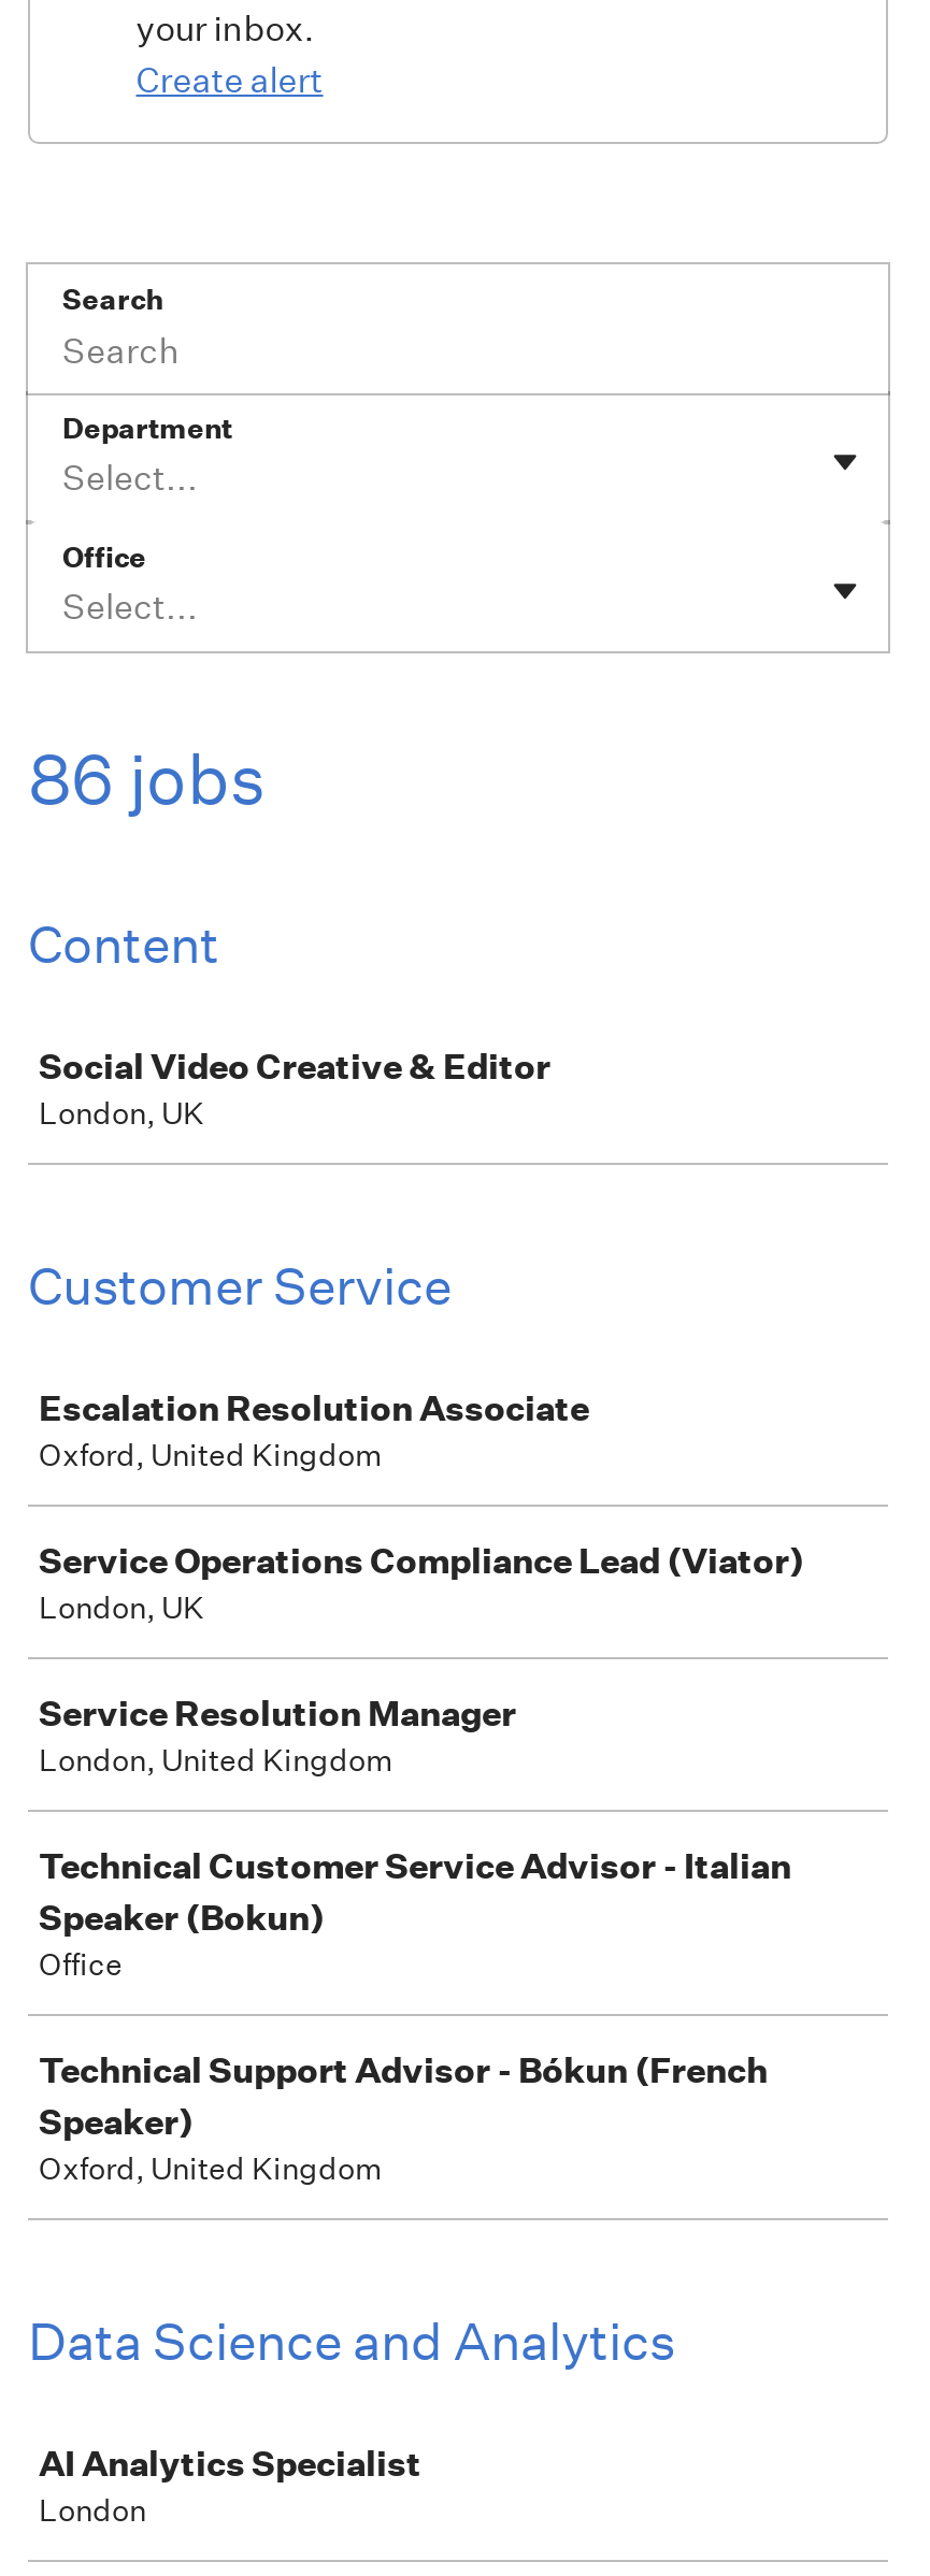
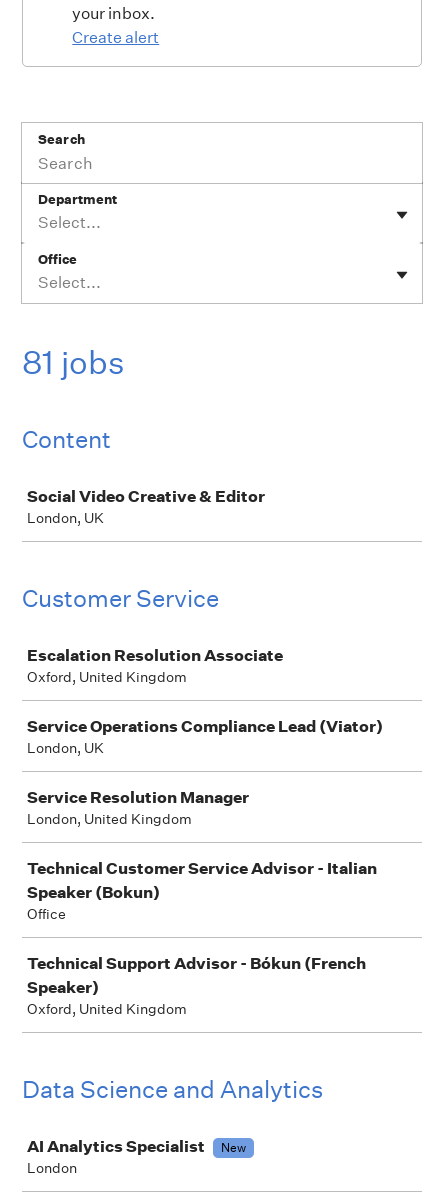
[28,737,267,821] 86 jobs -> [22,343,125,382] 81 jobs
none -> [221,1139,246,1156] New

